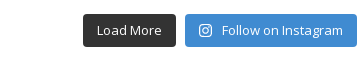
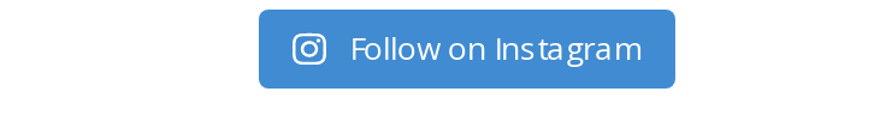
[97,21,162,39] Load More -> none

